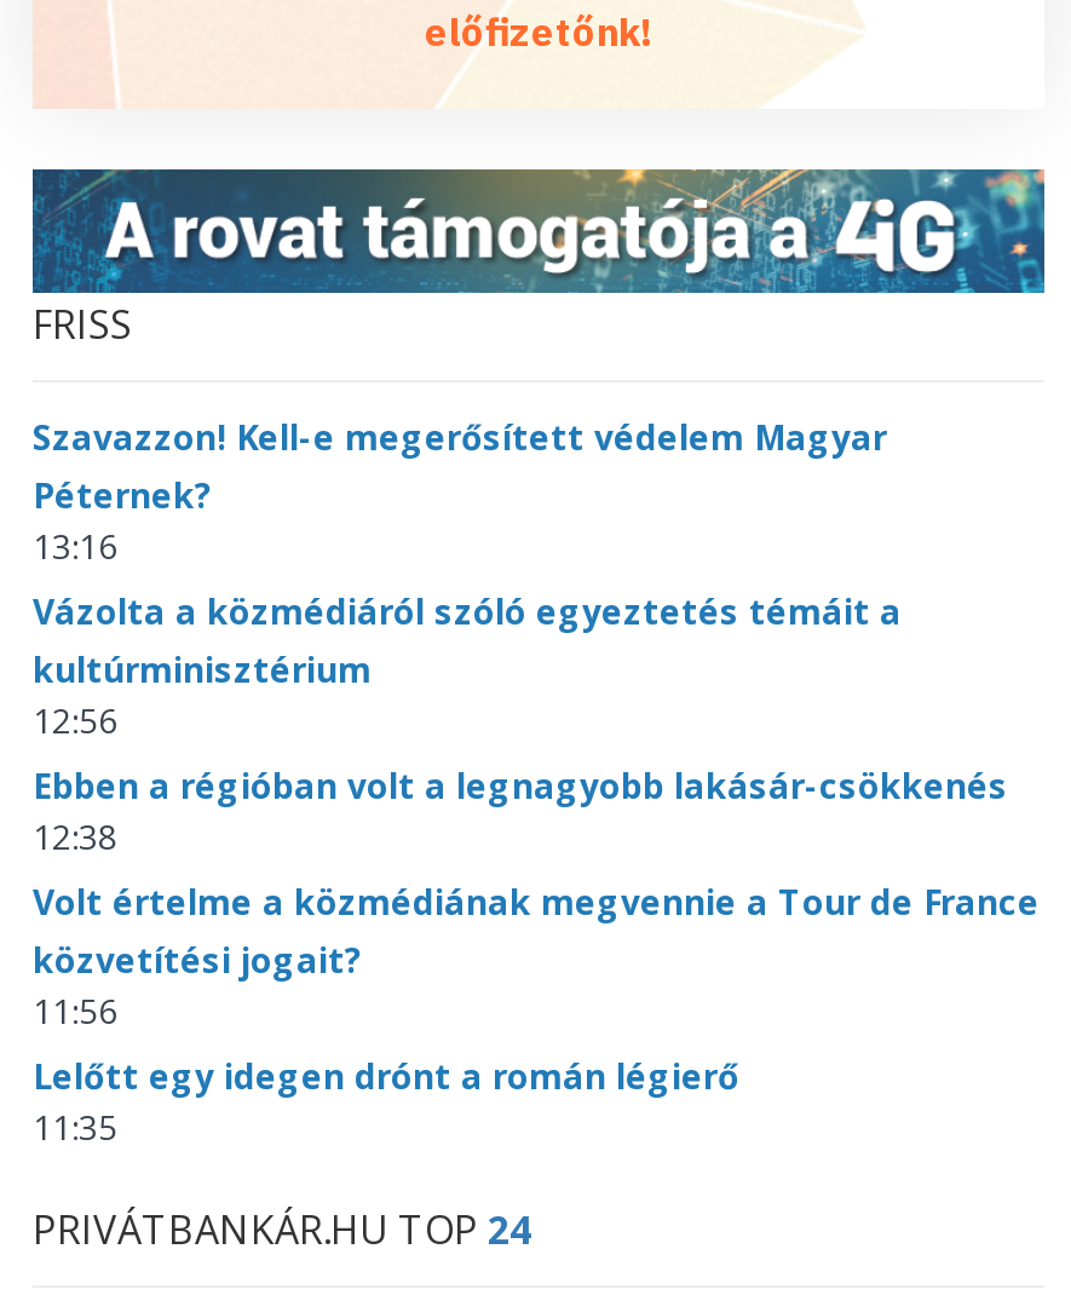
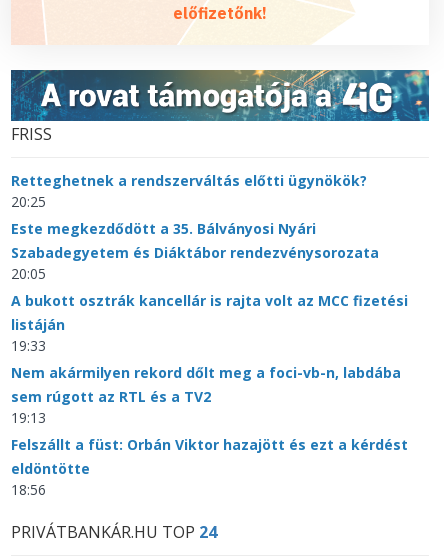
[33,415,1040,1151] Szavazzon! Kell-e megerősített védelem Magyar | Péternek? | 13:16 | Vázolta a közmédiáról szóló egyeztetés témáit a | kultúrminisztérium | 12:56 | Ebben a régióban volt a legnagyobb lakásár-csökkenés | 12:38 | Volt értelme a közmédiának megvennie a Tour de France | közvetítési jogait? | 11:56 | Lelőtt egy idegen drónt a román légierő | 11:35 -> [11,171,408,499] Retteghetnek a rendszerváltás előtti ügynökök? | 20:25 | Este megkezdődött a 35. Bálványosi Nyári | Szabadegyetem és Diáktábor rendezvénysorozata | 20:05 | A bukott osztrák kancellár is rajta volt az MCC fizetési | listáján | 19:33 | Nem akármilyen rekord dőlt meg a foci-vb-n, labdába | sem rúgott az RTL és a TV2 | 19:13 | Felszállt a füst: Orbán Viktor hazajött és ezt a kérdést | eldöntötte | 18:56

